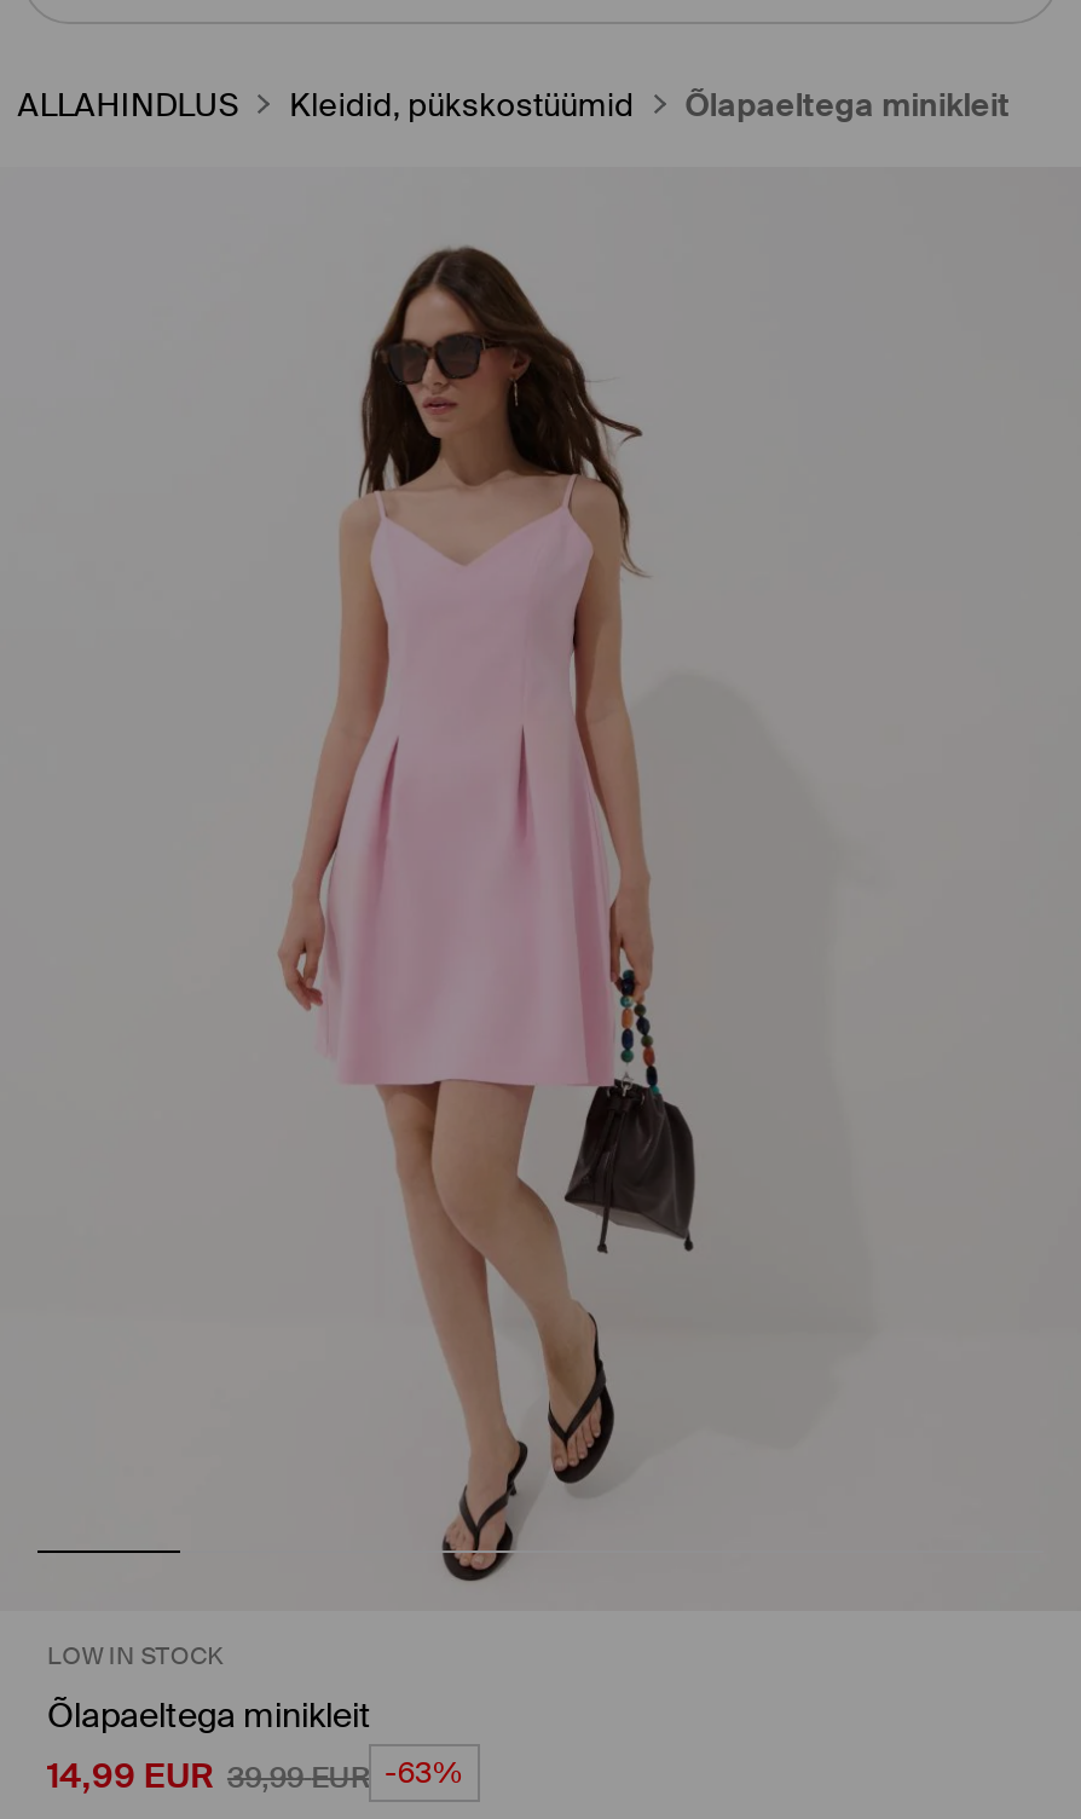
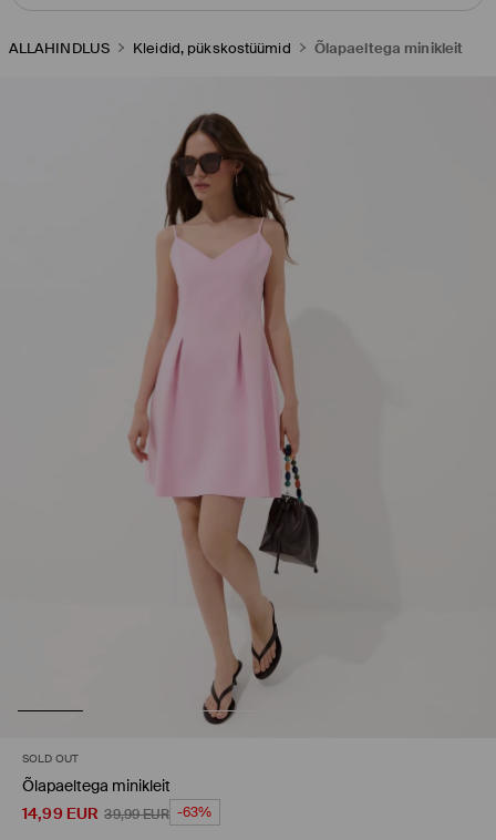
[47,1641,224,1672] LOW IN STOCK -> [22,752,78,766] SOLD OUT

